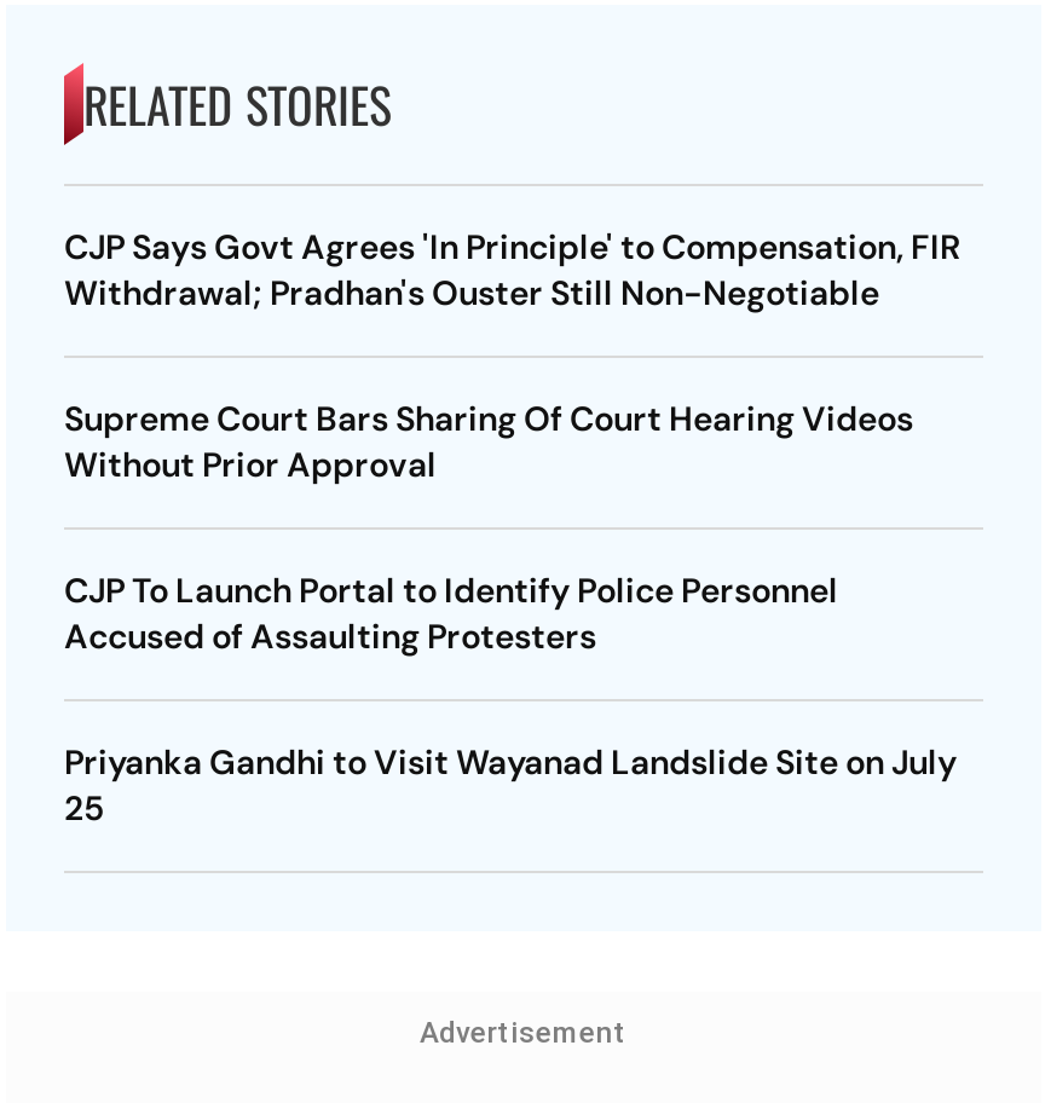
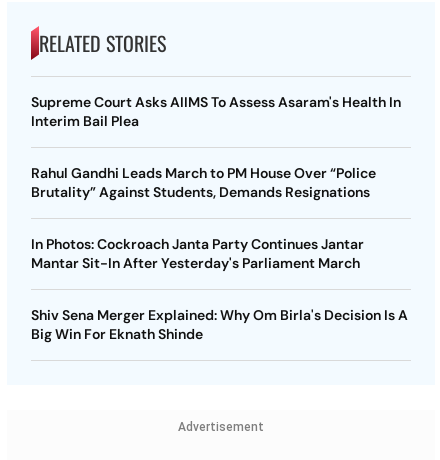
[64,224,962,313] CJP Says Govt Agrees 'In Principle' to Compensation, FIR | Withdrawal; Pradhan's Ouster Still Non-Negotiable -> [31,93,401,130] Supreme Court Asks AIIMS To Assess Asaram's Health In | Interim Bail Plea
[64,395,913,485] Supreme Court Bars Sharing Of Court Hearing Videos | Without Prior Approval -> [31,164,376,201] Rahul Gandhi Leads March to PM House Over “Police | Brutality” Against Students, Demands Resignations
[64,567,838,656] CJP To Launch Portal to Identify Police Personnel | Accused of Assaulting Protesters -> [31,235,364,272] In Photos: Cockroach Janta Party Continues Jantar | Mantar Sit-In After Yesterday's Parliament March
[64,739,957,828] Priyanka Gandhi to Visit Wayanad Landslide Site on July | 25 -> [31,306,408,343] Shiv Sena Merger Explained: Why Om Birla's Decision Is A | Big Win For Eknath Shinde

